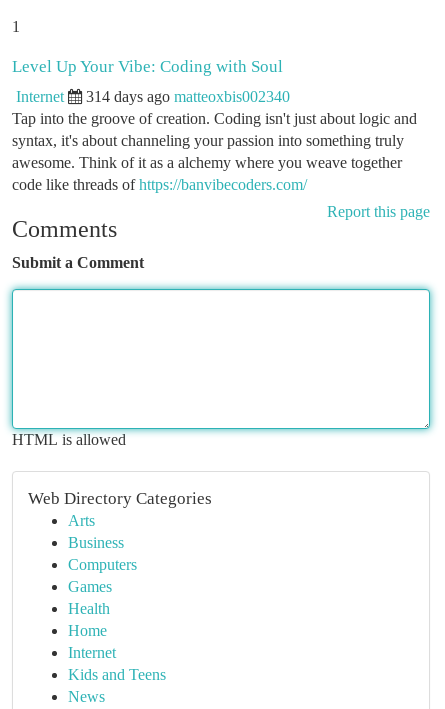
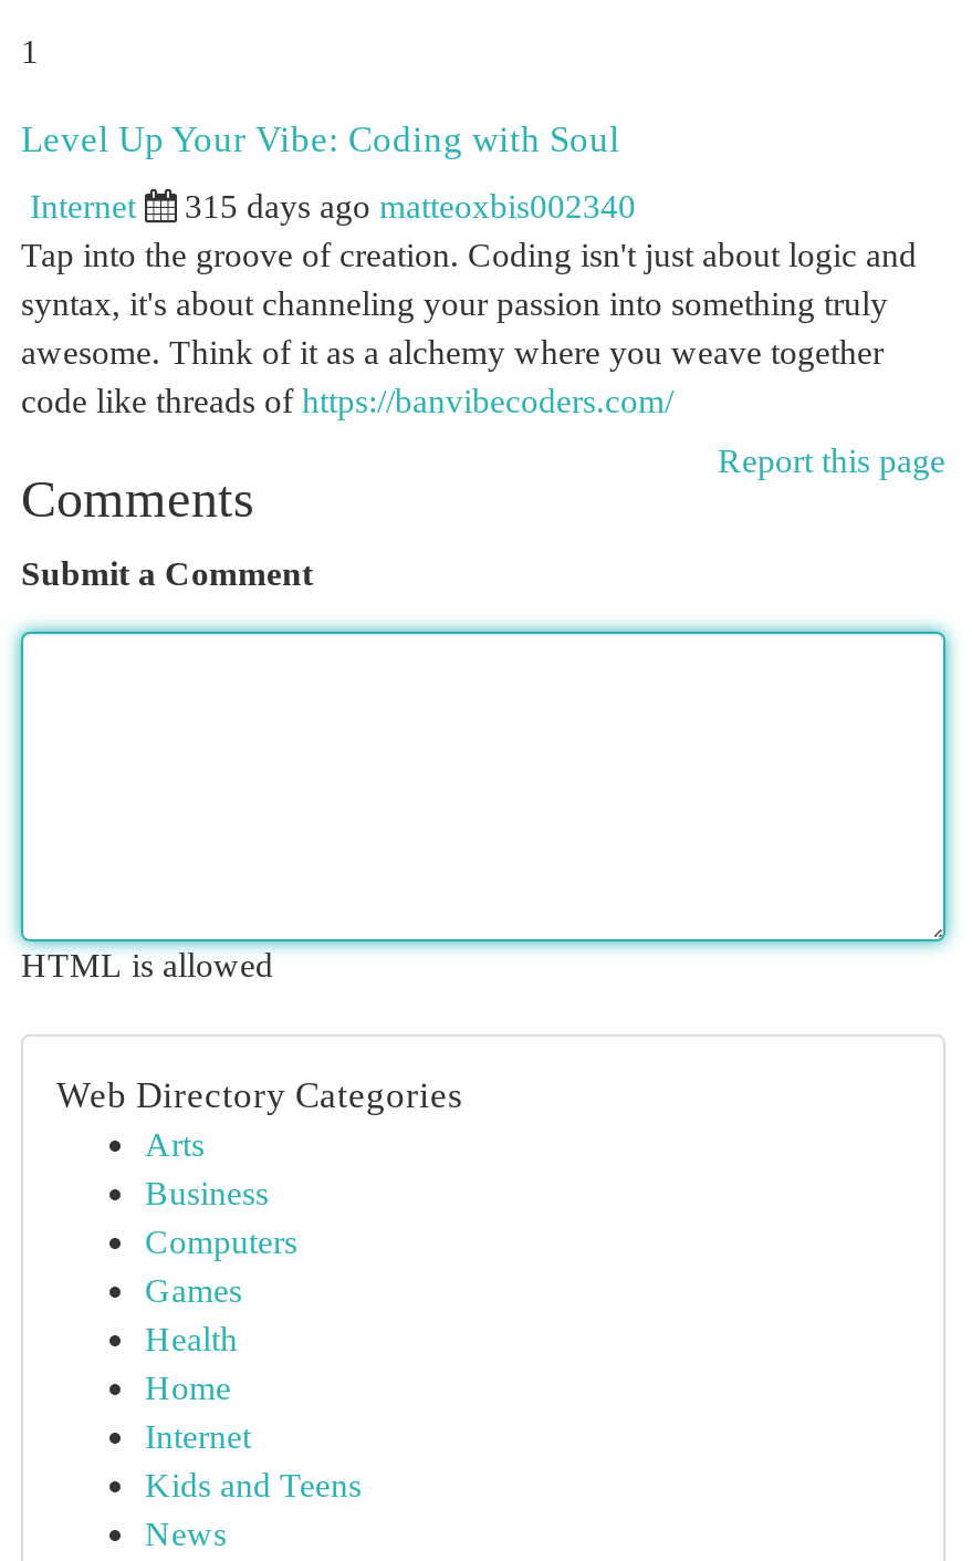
[86,88,290,105] 314 days ago matteoxbis002340 -> [185,187,636,225] 315 days ago matteoxbis002340

